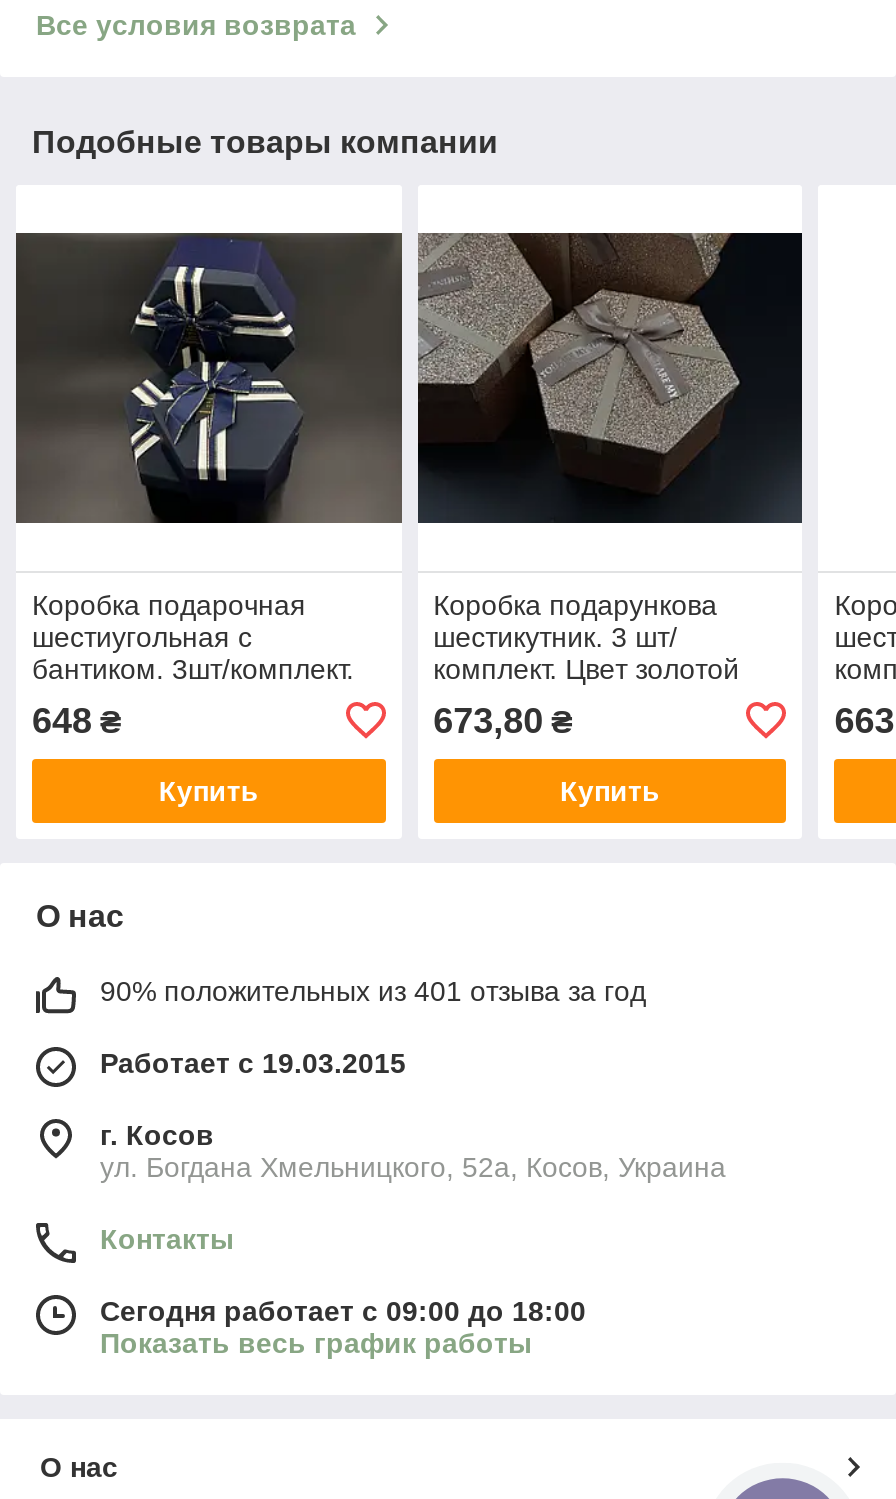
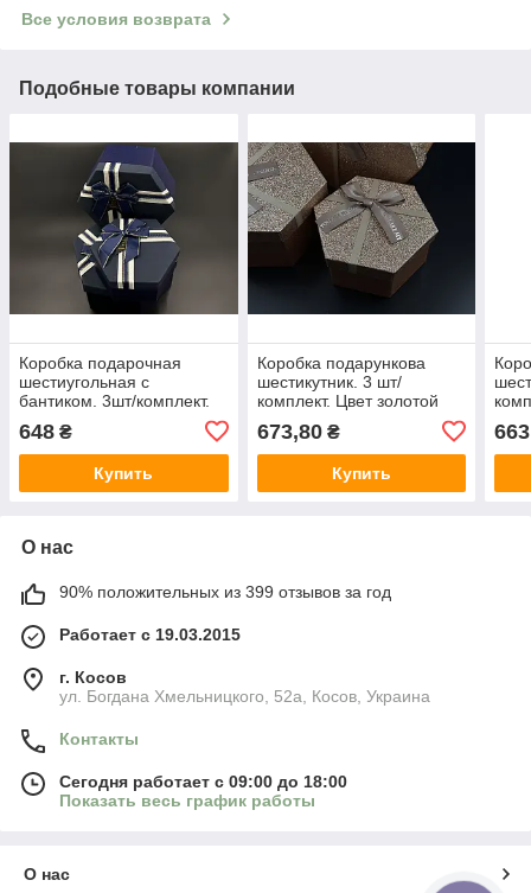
[100,975,646,1007] 90% положительных из 401 отзыва за год -> [59,582,391,601] 90% положительных из 399 отзывов за год

